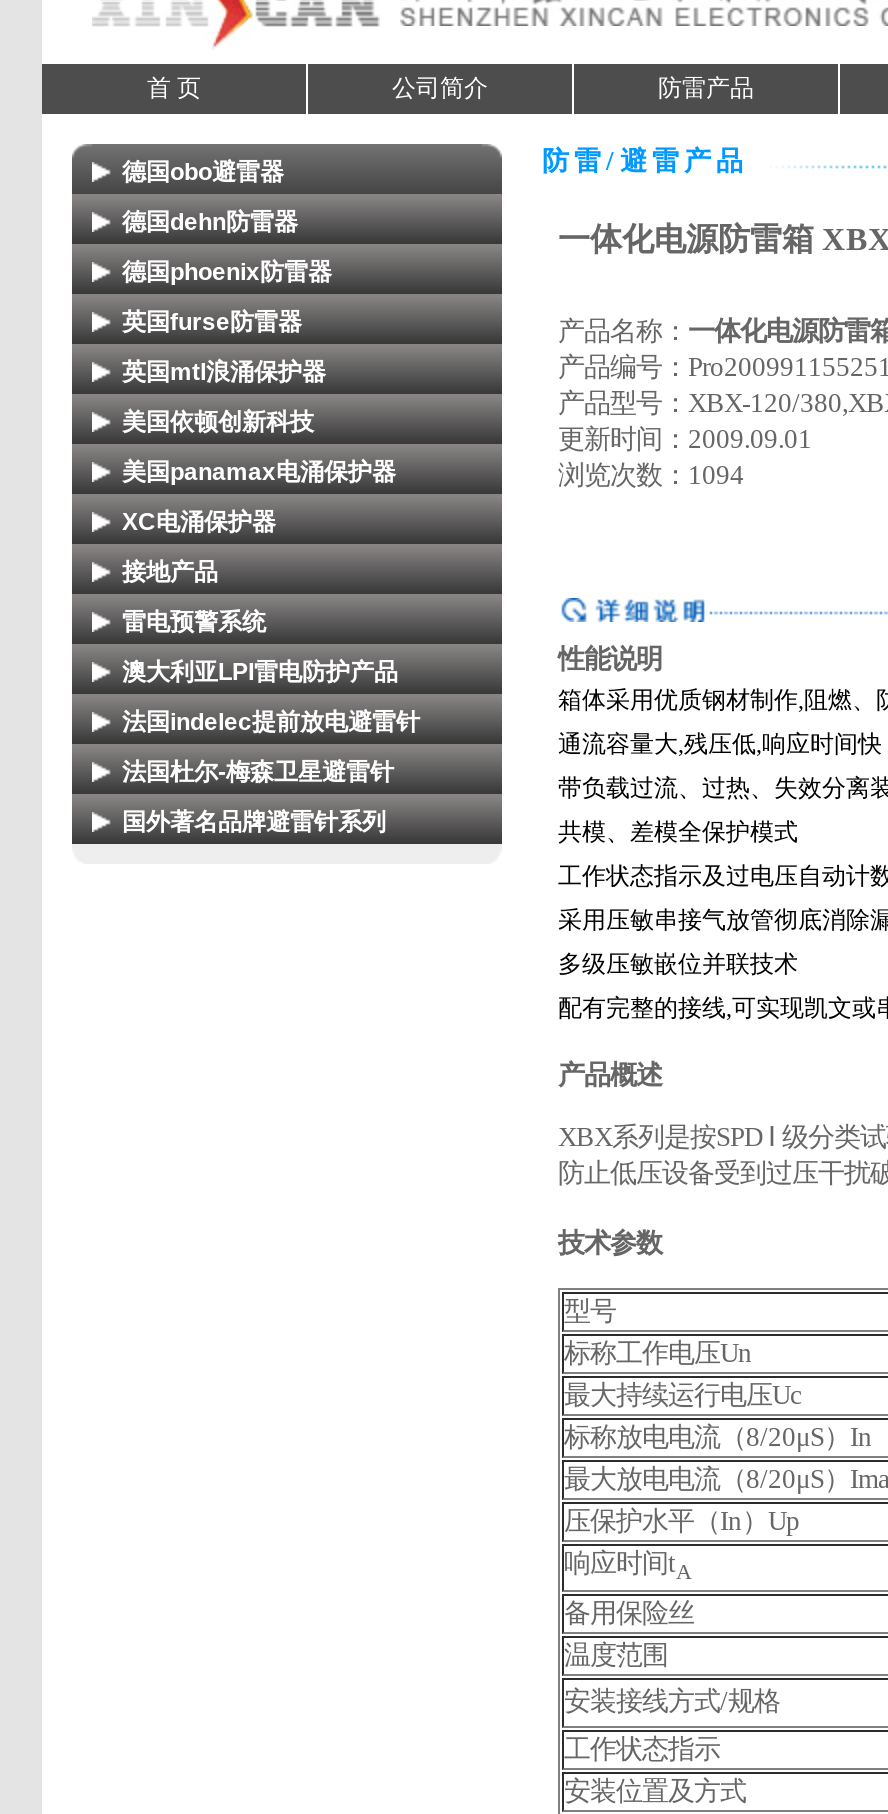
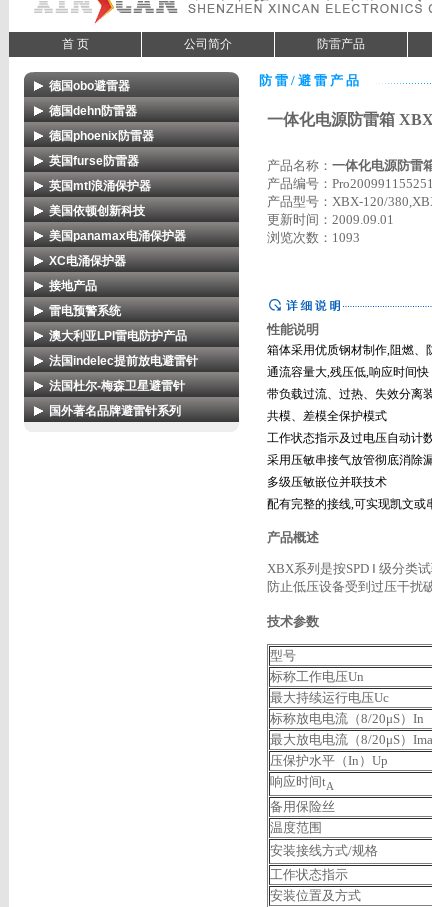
[558,461,744,491] 浏览次数：1094 -> [267,230,360,245] 浏览次数：1093

